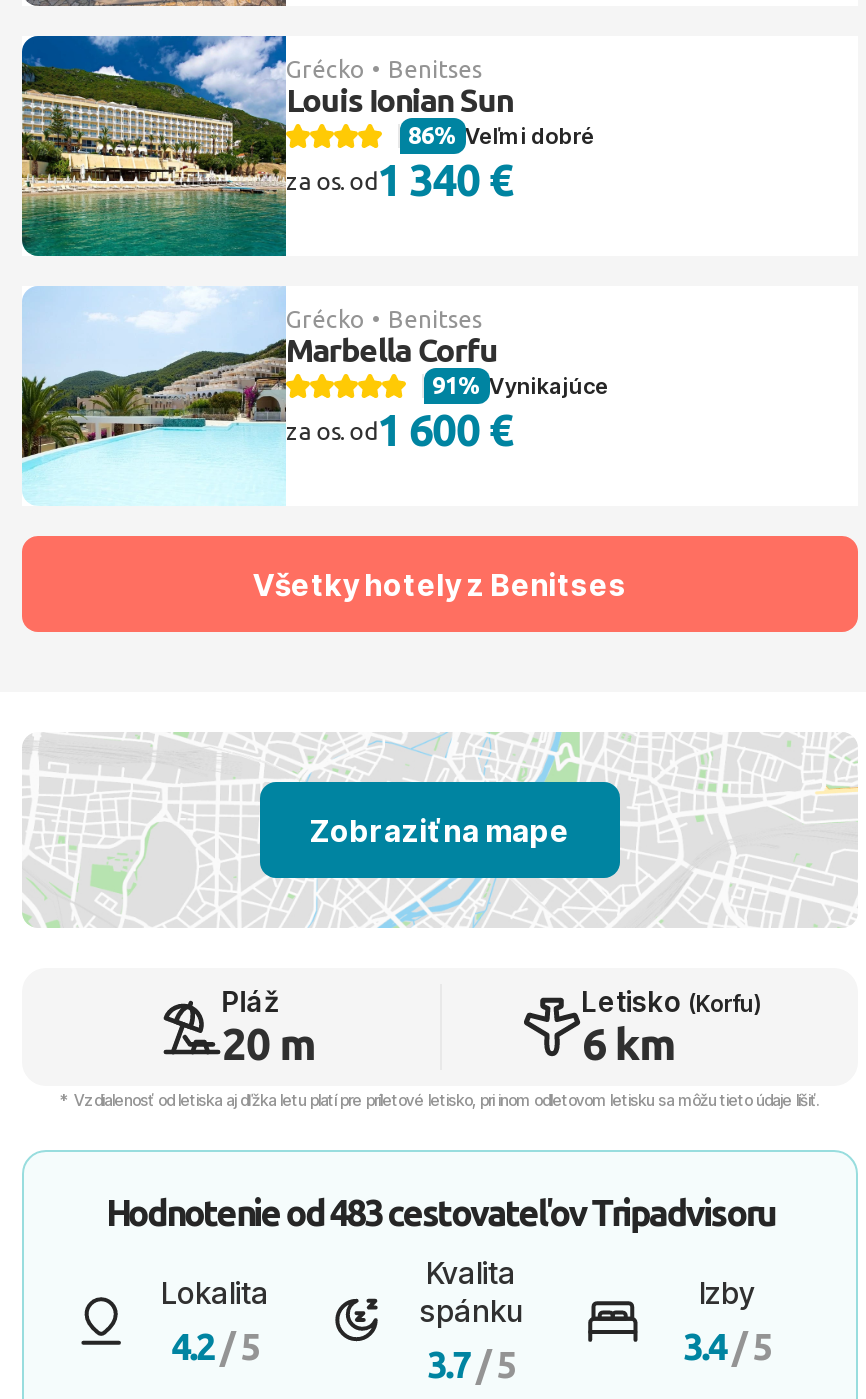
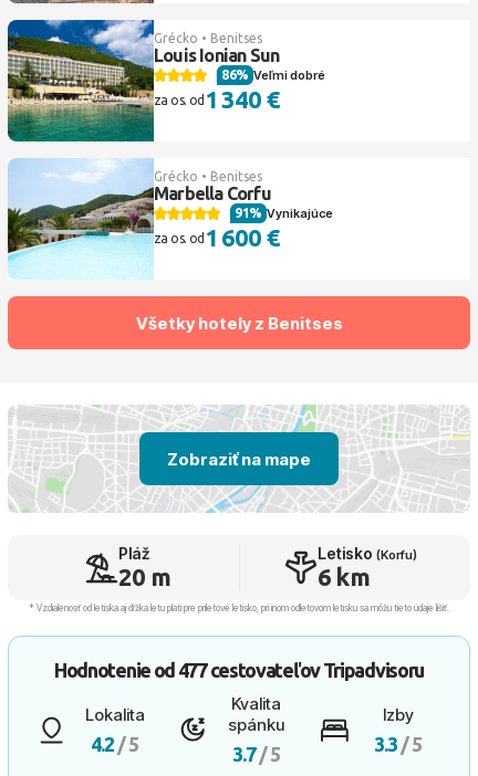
[106,1192,774,1232] Hodnotenie od483 cestovateľovTripadvisoru -> [54,659,424,681] Hodnotenie od477 cestovateľovTripadvisoru
[683,1325,771,1365] 3.4 / 5 -> [374,732,422,754] 3.3 / 5

